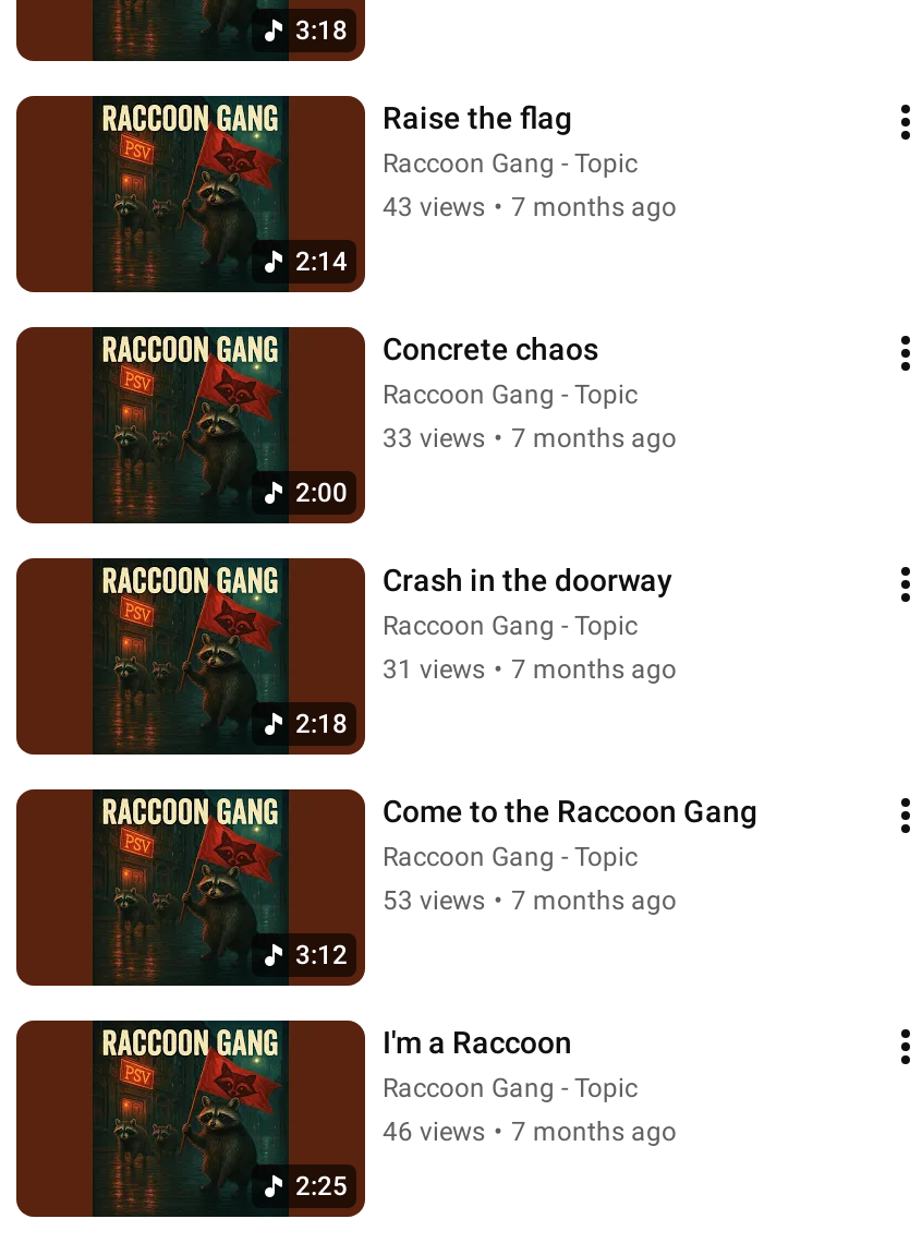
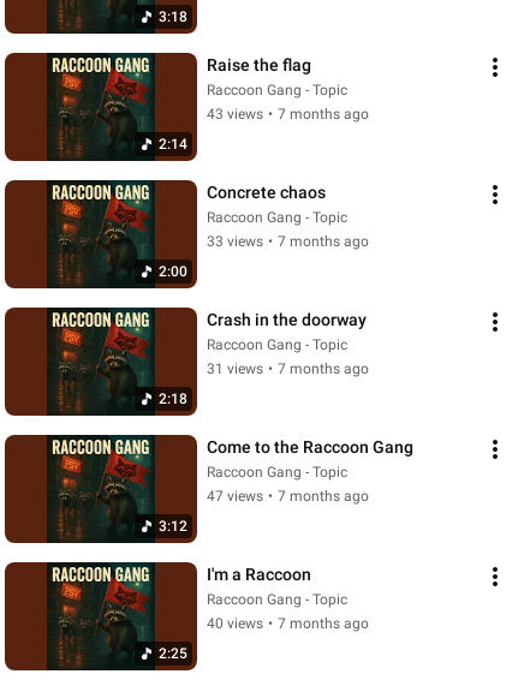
[383,885,677,916] 53 views • 7 months ago -> [207,488,369,505] 47 views • 7 months ago
[383,1117,677,1147] 46 views • 7 months ago -> [207,615,369,632] 40 views • 7 months ago

